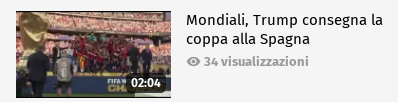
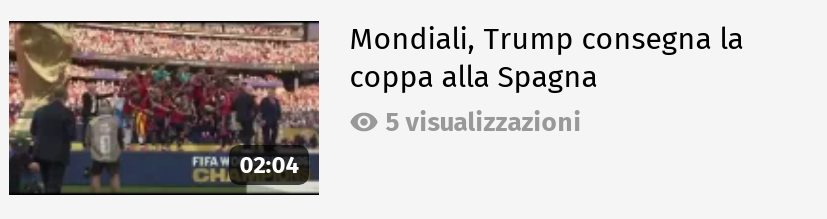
[204,54,309,69] 34 visualizzazioni -> [385,107,581,137] 5 visualizzazioni

